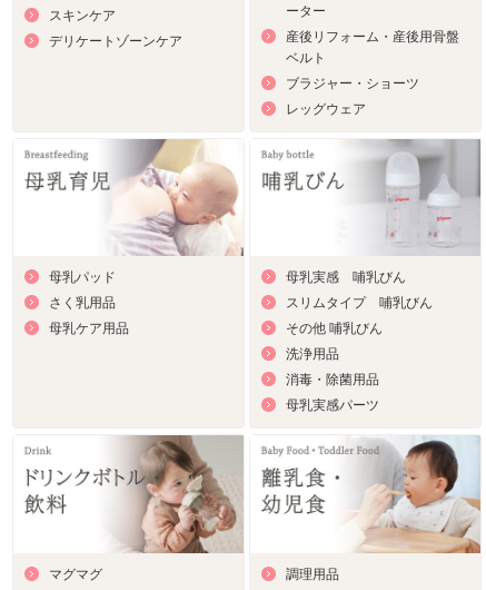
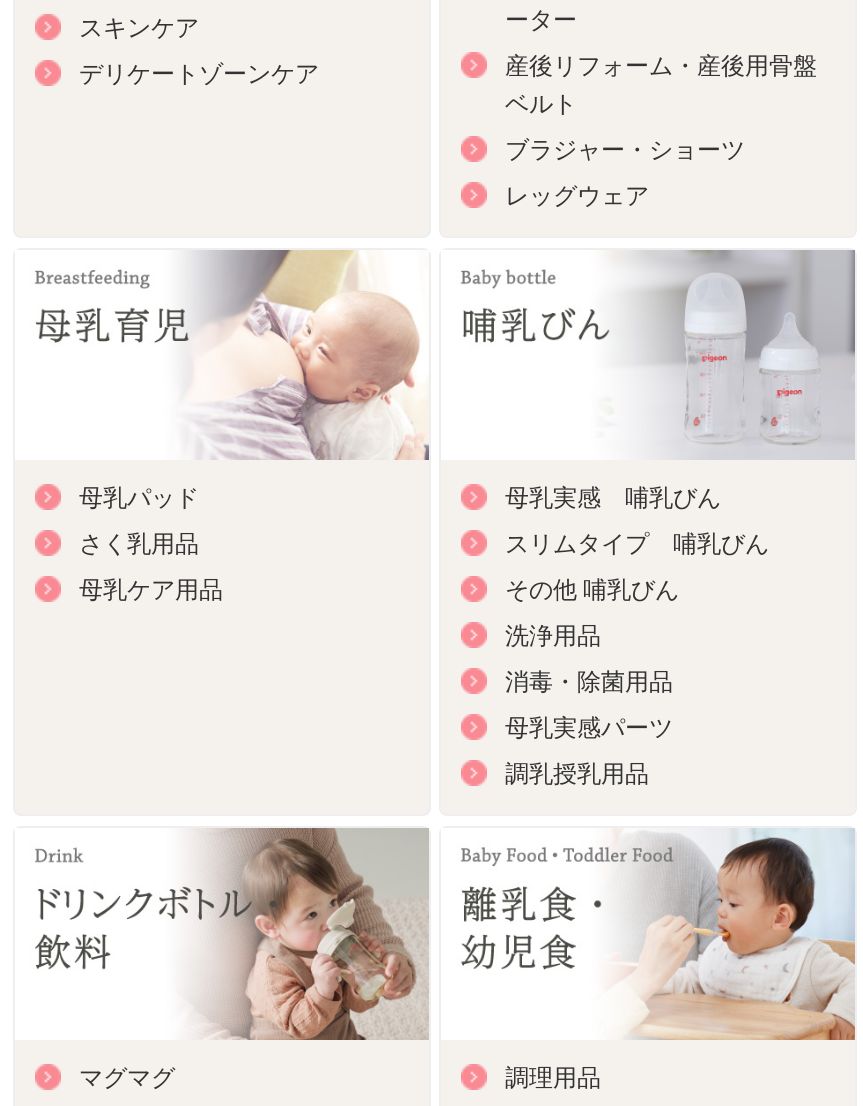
none -> [505,761,649,789] 調乳授乳用品

